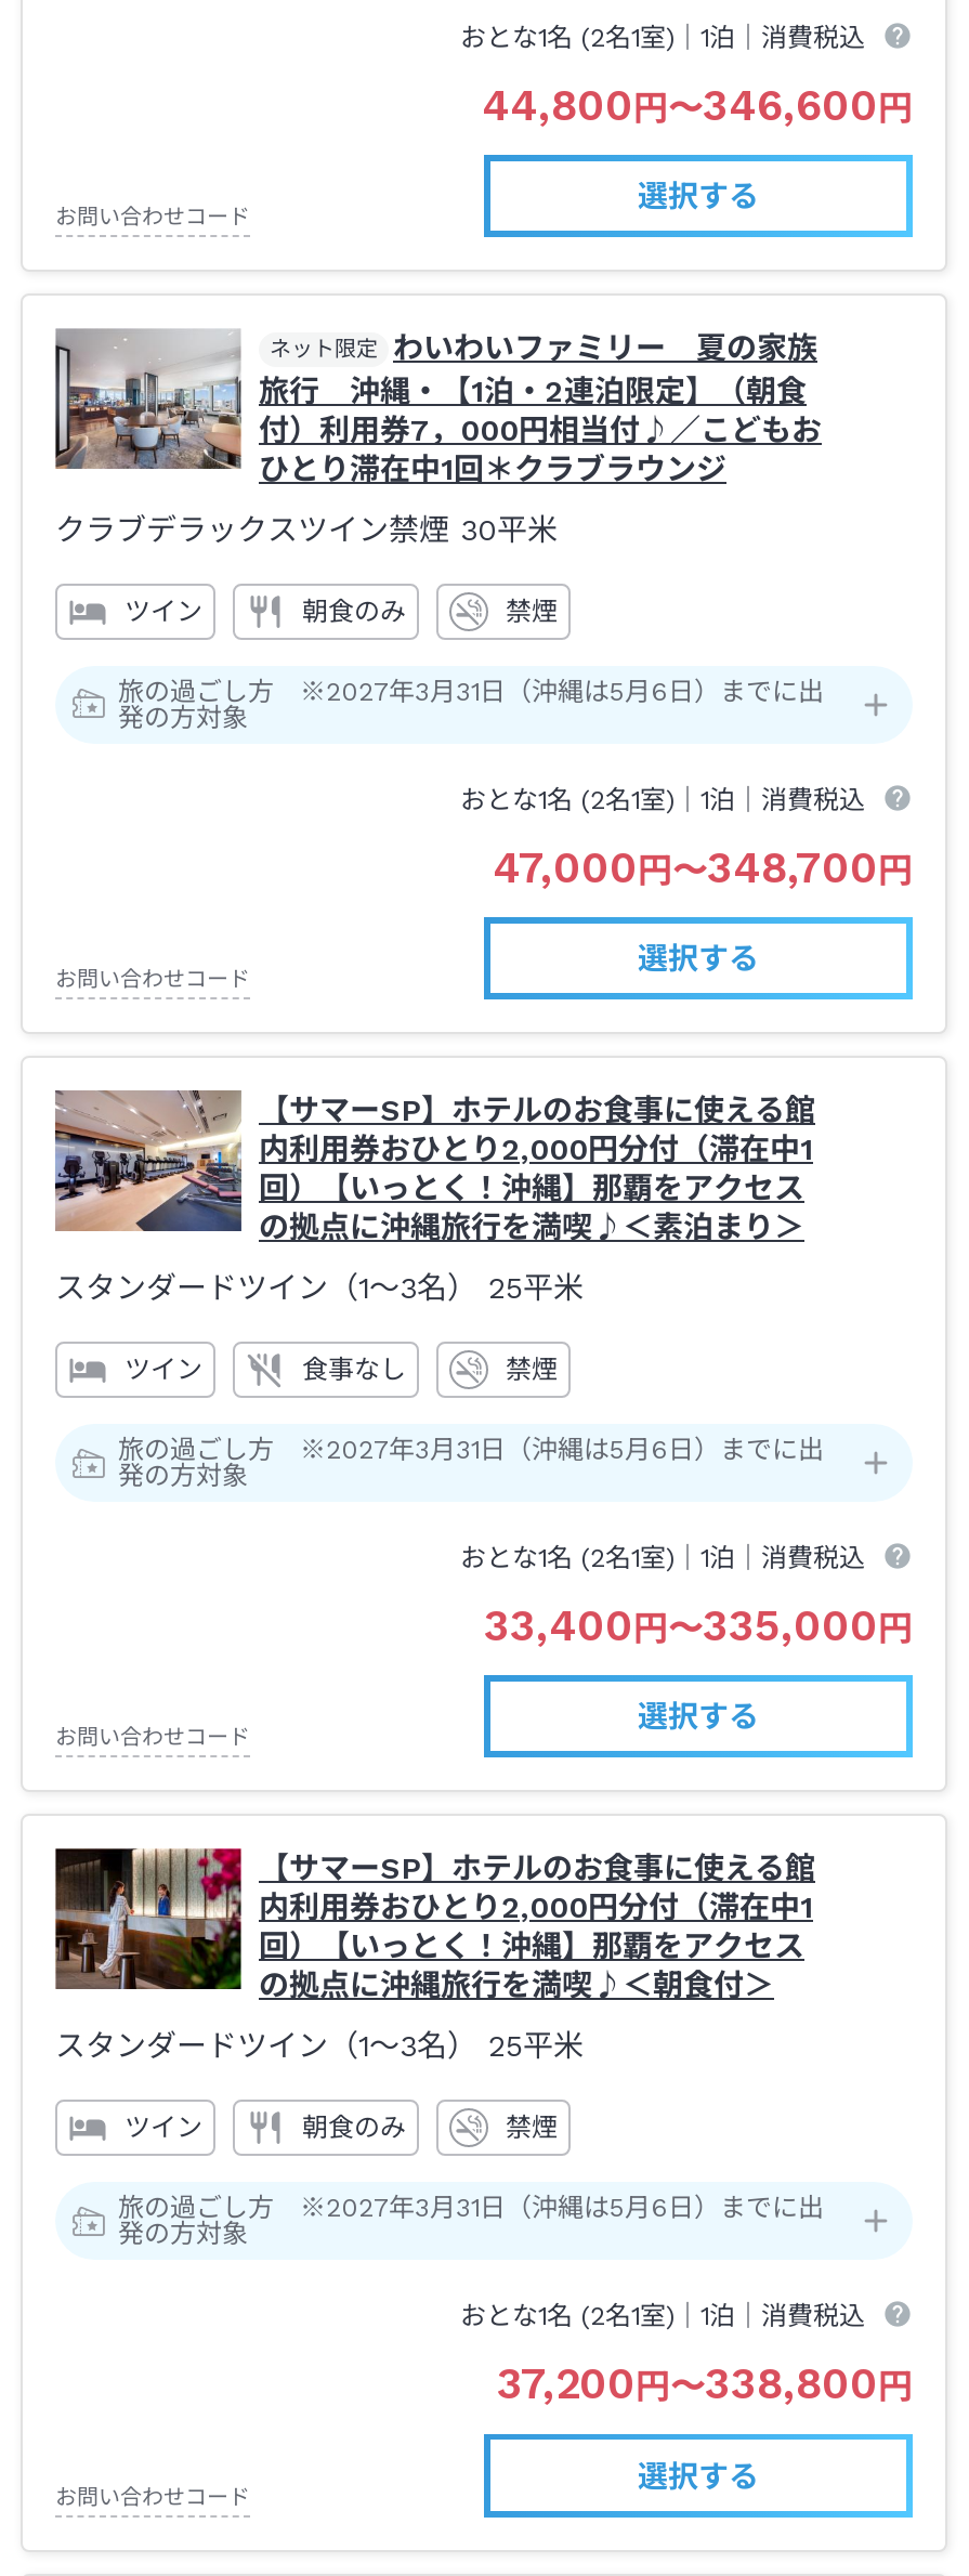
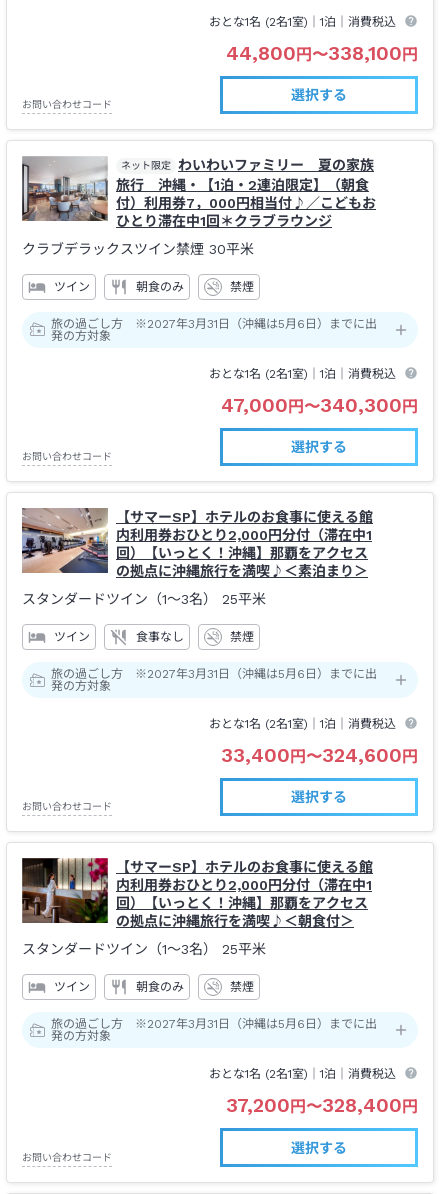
[482,79,913,131] 44,800円〜346,600円 -> [226,41,418,65] 44,800円〜338,100円
[493,841,913,893] 47,000円〜348,700円 -> [221,393,418,417] 47,000円〜340,300円
[484,1600,913,1651] 33,400円〜335,000円 -> [221,743,418,767] 33,400円〜324,600円
[497,2358,913,2410] 37,200円〜338,800円 -> [226,1093,418,1117] 37,200円〜328,400円

